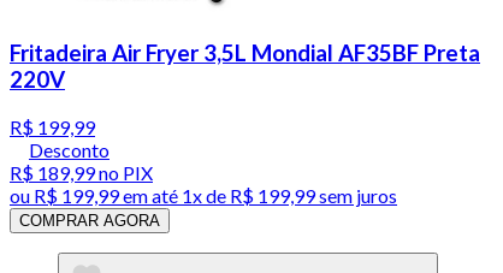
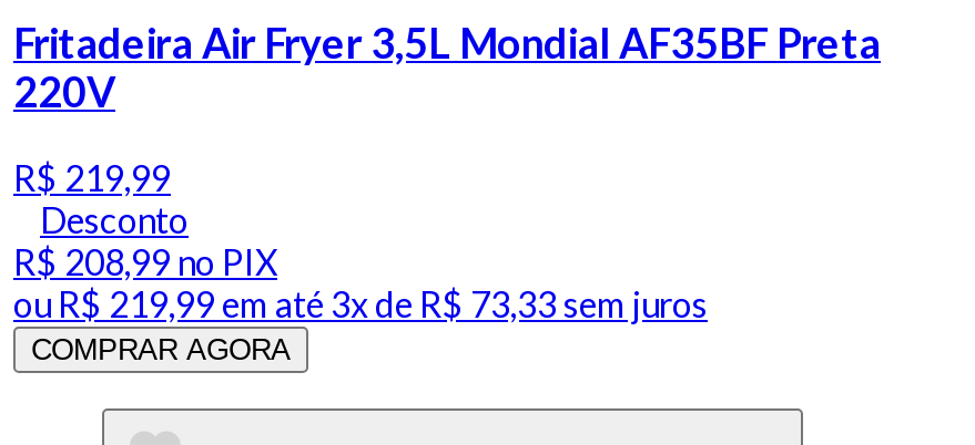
[10,115,95,138] R$ 199,99 -> [13,157,171,199] R$ 219,99
[10,161,153,184] R$ 189,99 no PIX -> [13,241,277,283] R$ 208,99 no PIX
[10,184,397,207] ou R$ 199,99 em até 1x de R$ 199,99 sem juros -> [13,283,708,325] ou R$ 219,99 em até 3x de R$ 73,33 sem juros

